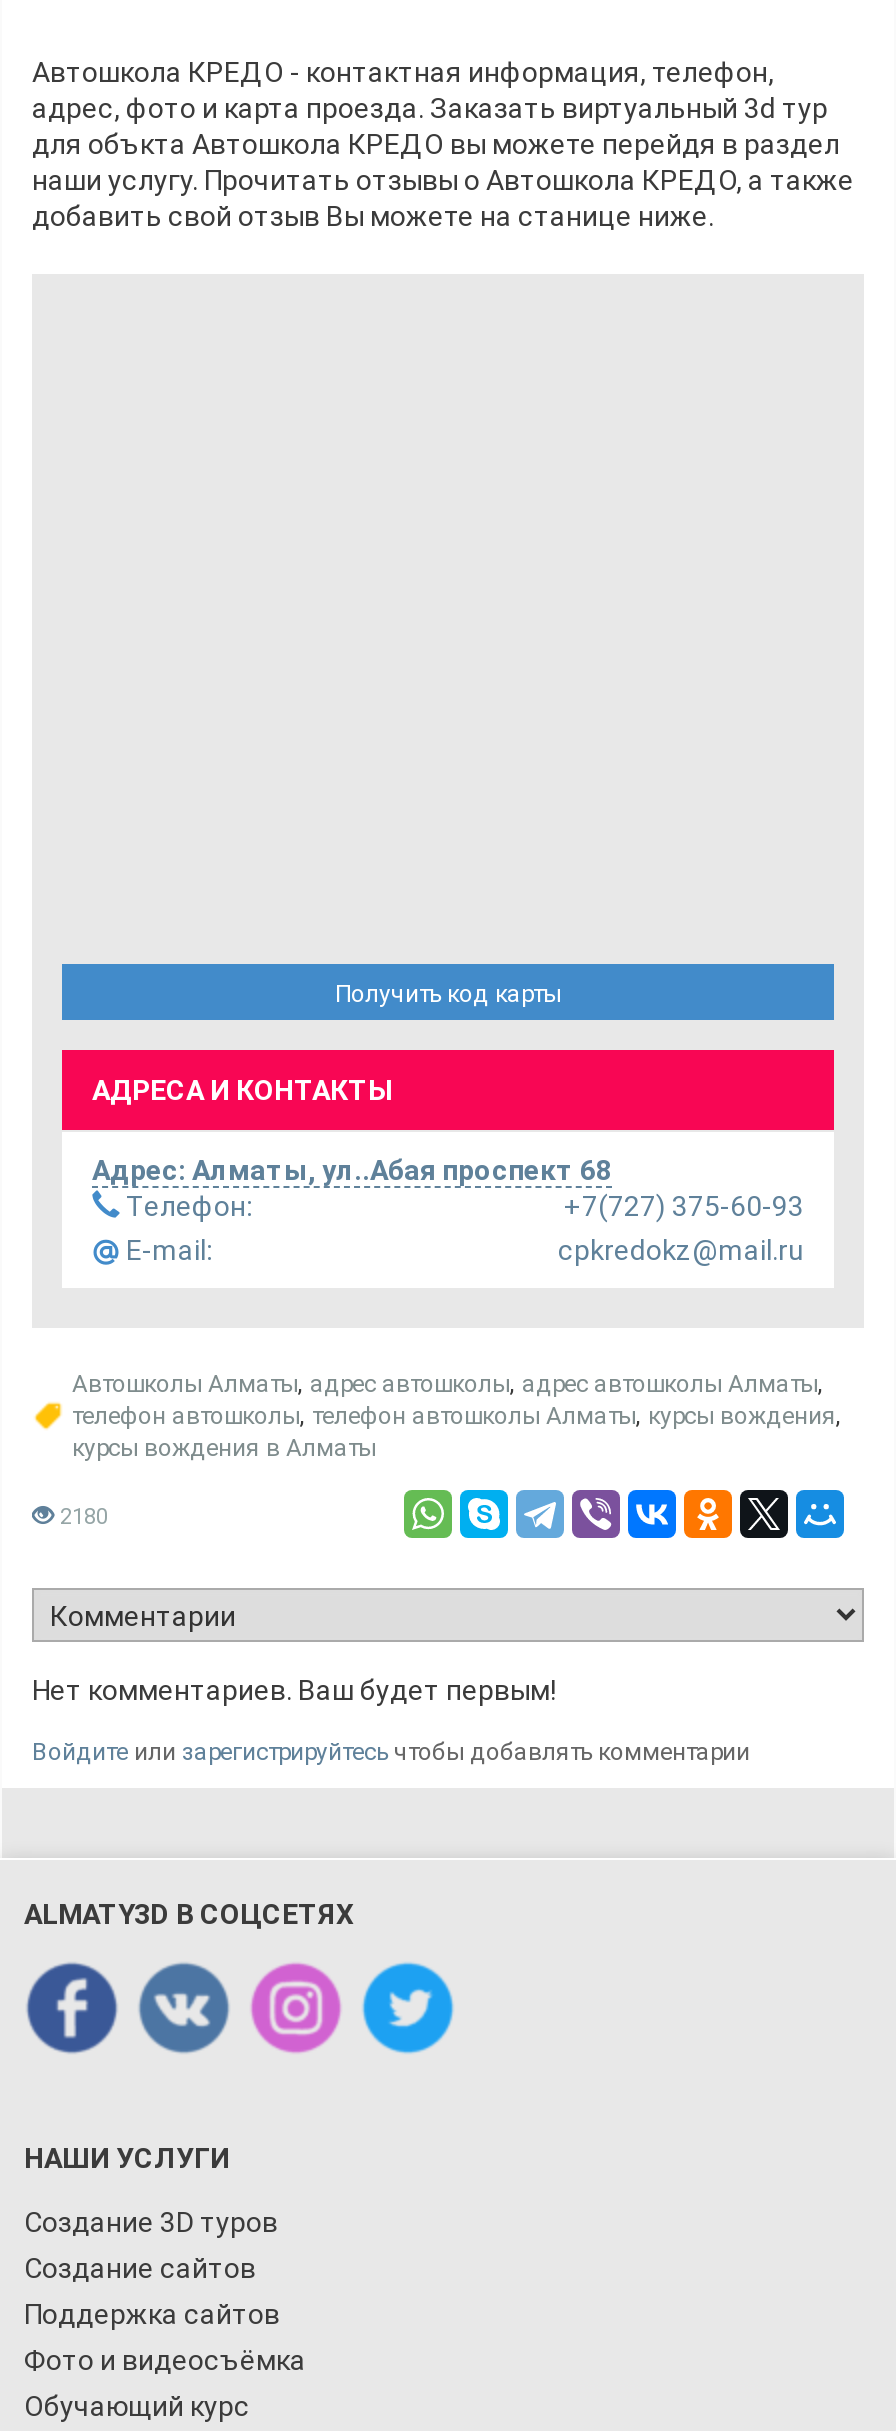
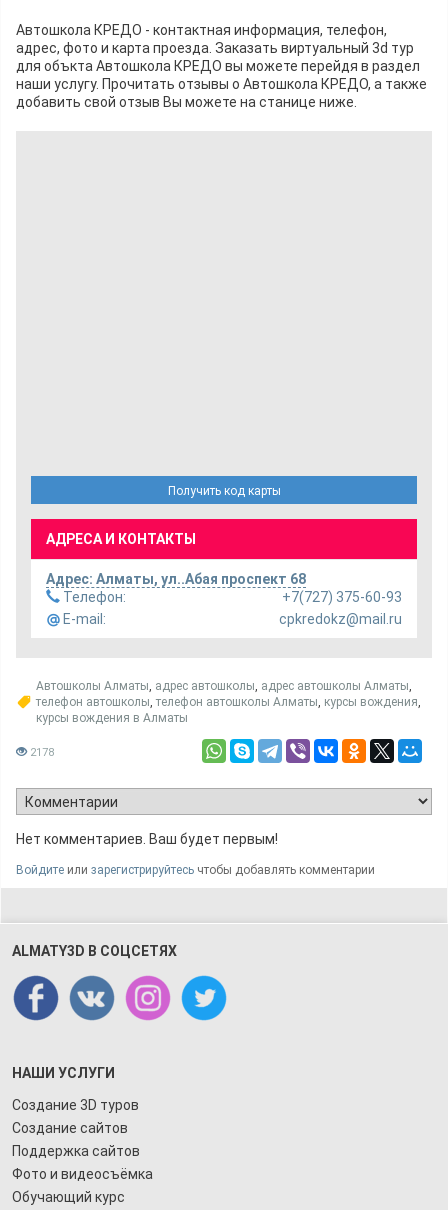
[54,1504,108,1530] 2180 -> [27,746,54,759] 2178

